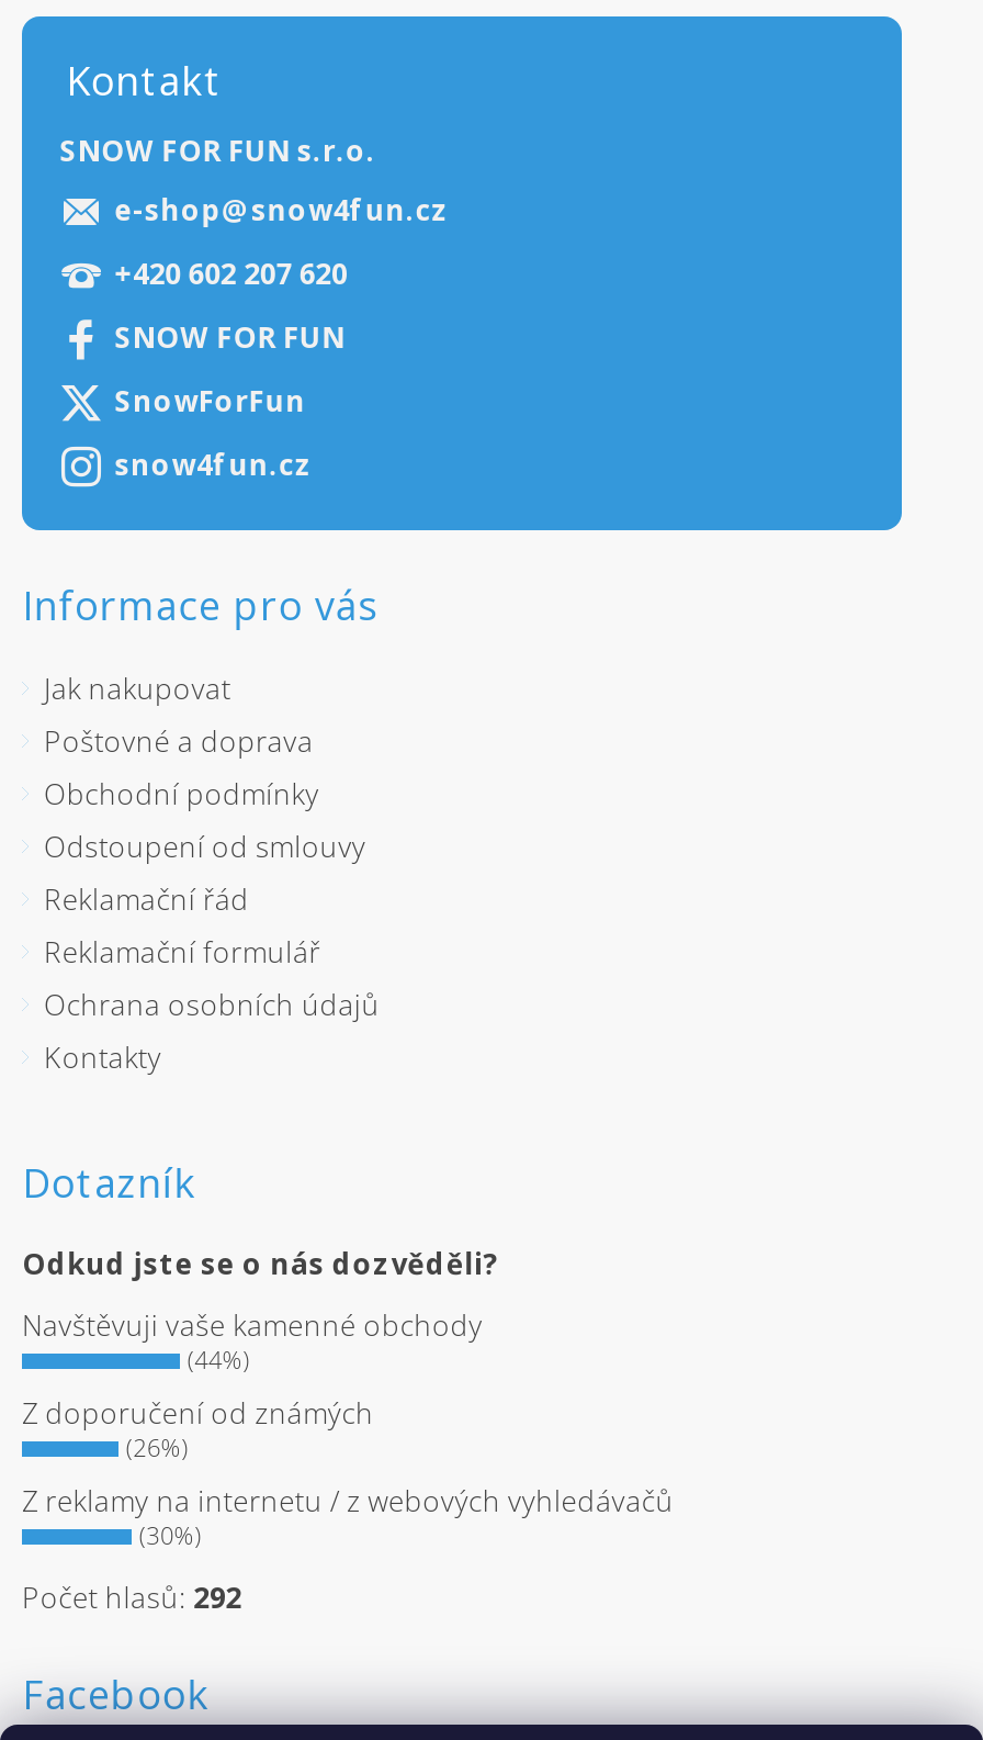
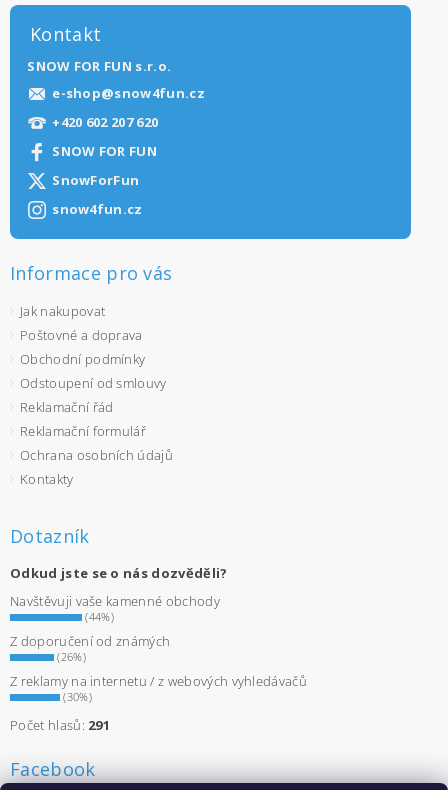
[22,1577,242,1617] Počet hlasů: 292 -> [10,716,110,734] Počet hlasů: 291

